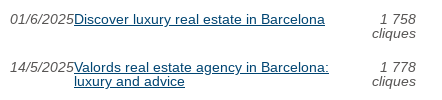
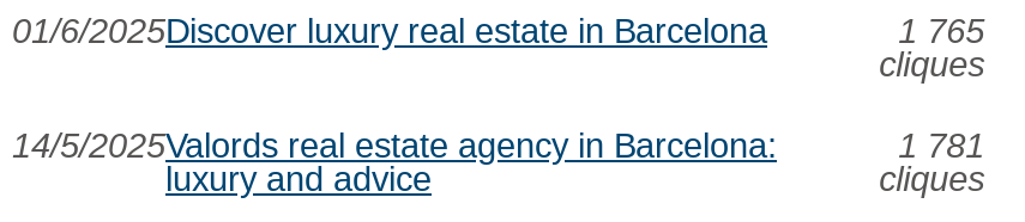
[380,11,416,27] 1 758 -> [898,11,984,49] 1 765
[380,59,416,75] 1 778 -> [898,126,984,164] 1 781

